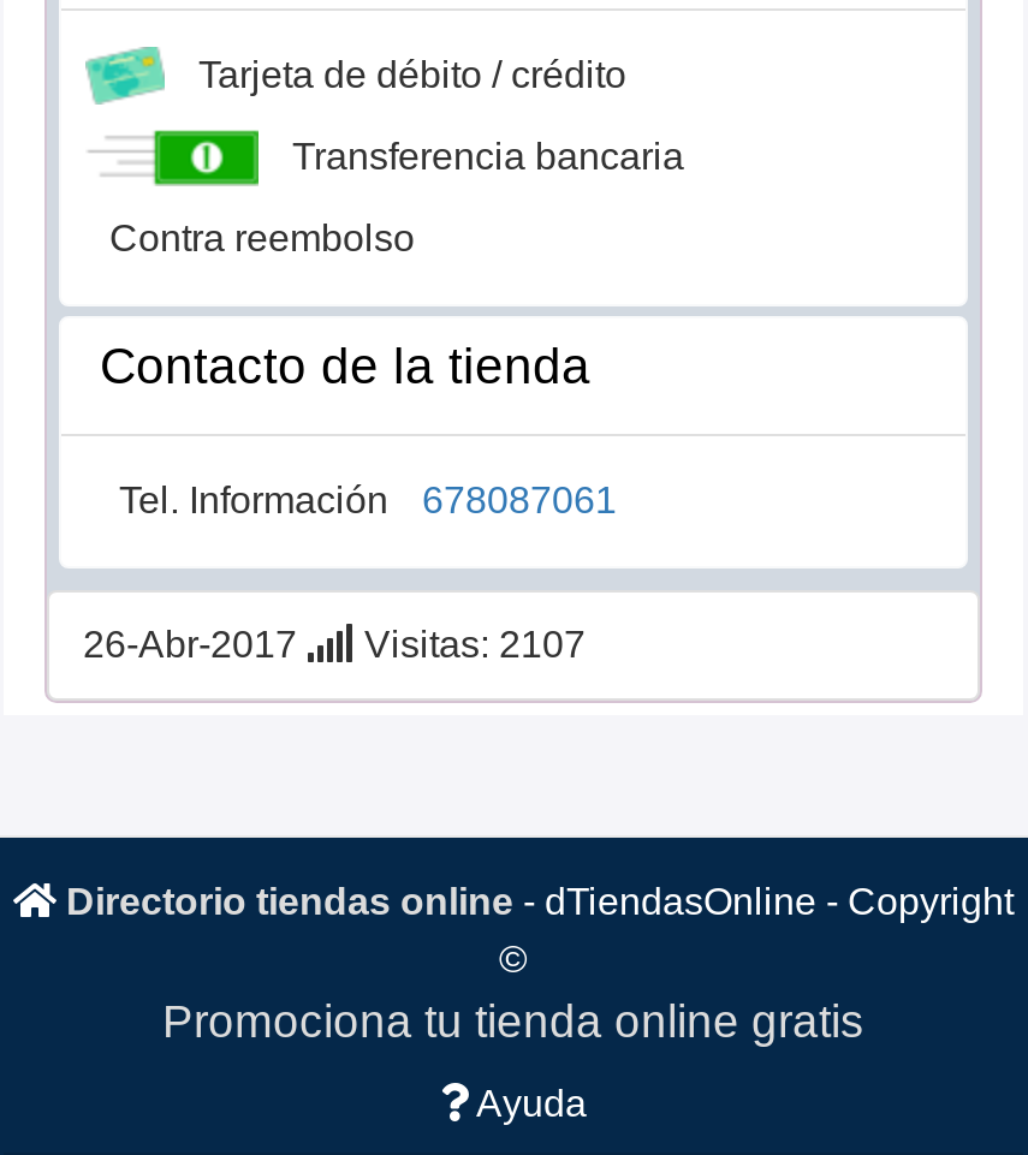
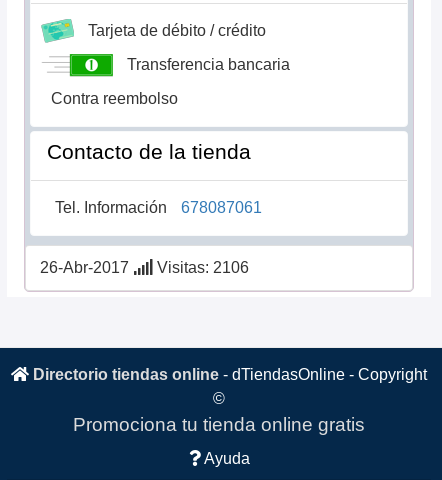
[73,623,586,664] 26-Abr-2017 Visitas: 2107 -> [36,259,249,276] 26-Abr-2017 Visitas: 2106

